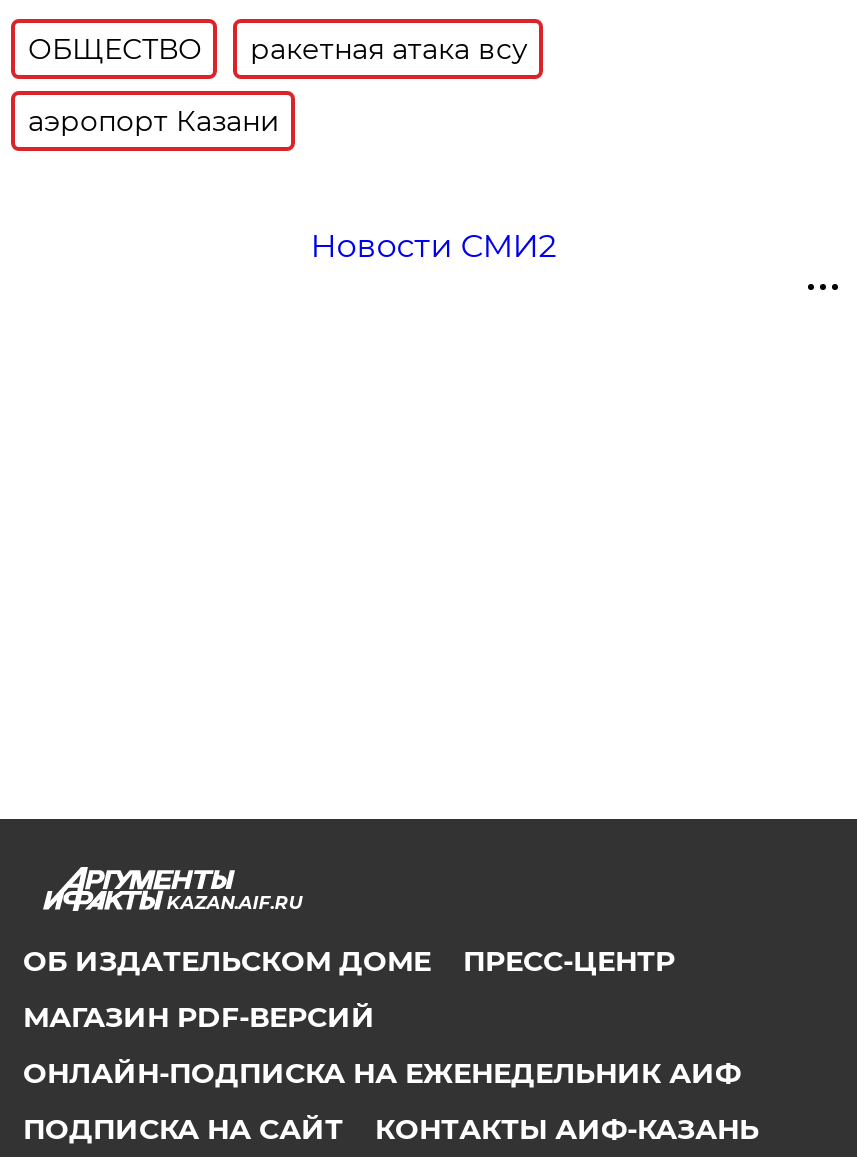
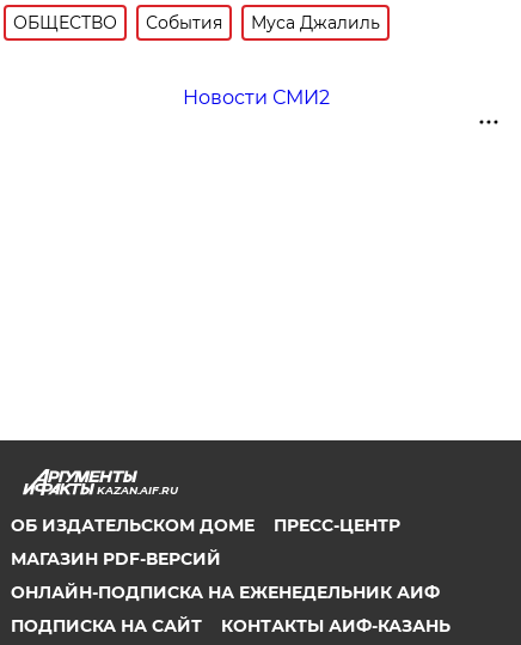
[28,31,528,139] ракетная атака всу | аэропорт Казани -> [146,12,380,33] События | Муса Джалиль

